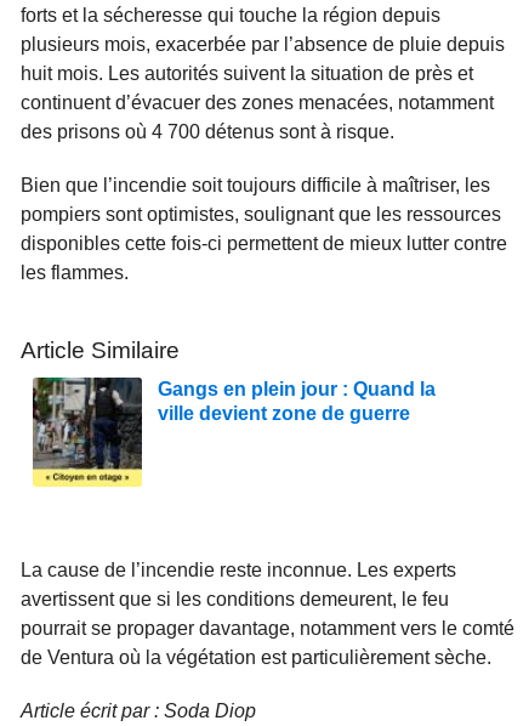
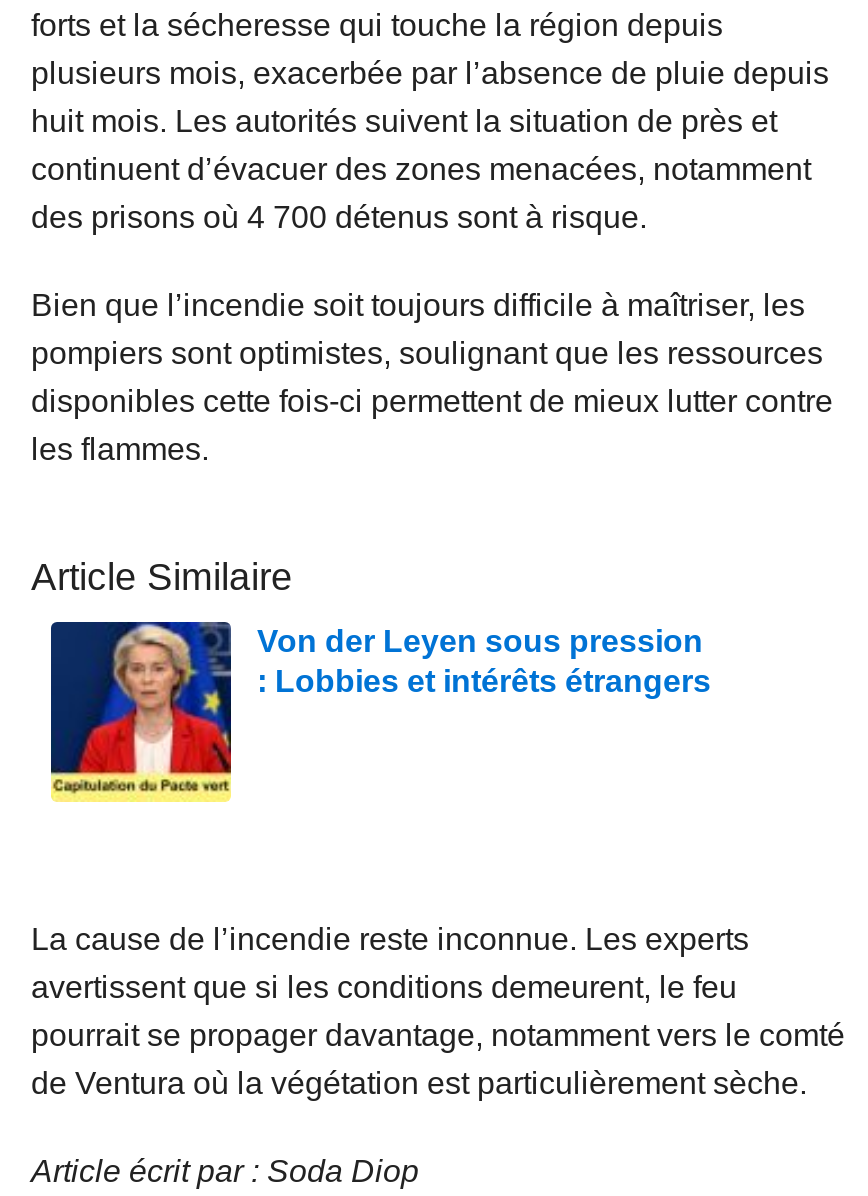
[32,376,436,482] [image] | Gangs en plein jour : Quand la | ville devient zone de guerre -> [49,620,711,794] [image] | Von der Leyen sous pression | : Lobbies et intérêts étrangers

